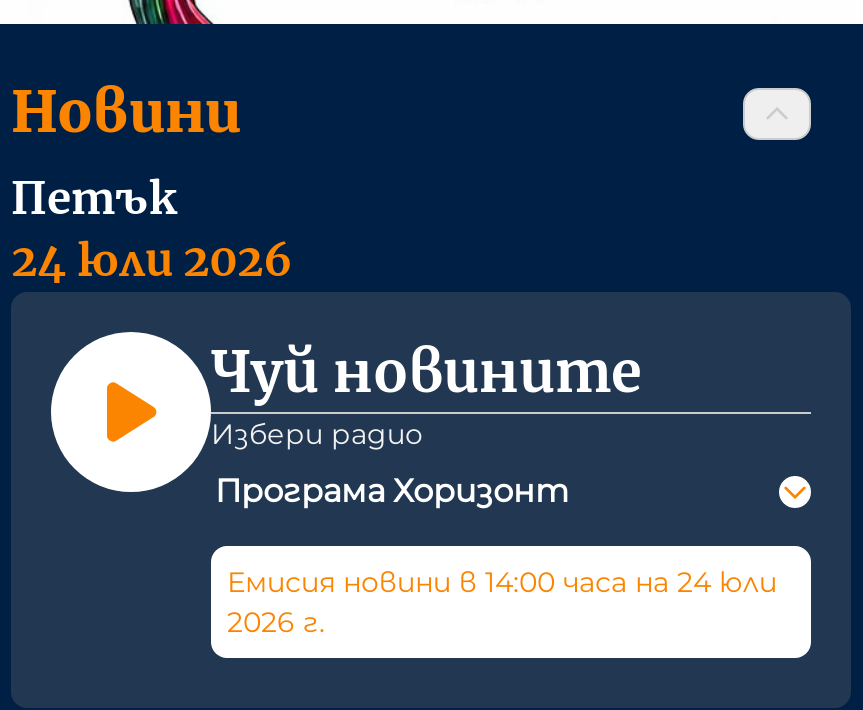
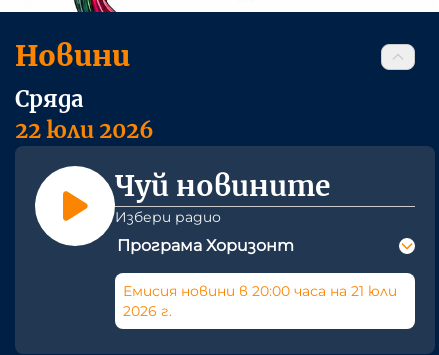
[11,170,293,288] Петък | 24 юли 2026 -> [15,85,154,144] Сряда | 22 юли 2026
[227,564,777,600] Емисия новини в 14:00 часа на 24 юли -> [123,282,397,300] Емисия новини в 20:00 часа на 21 юли

